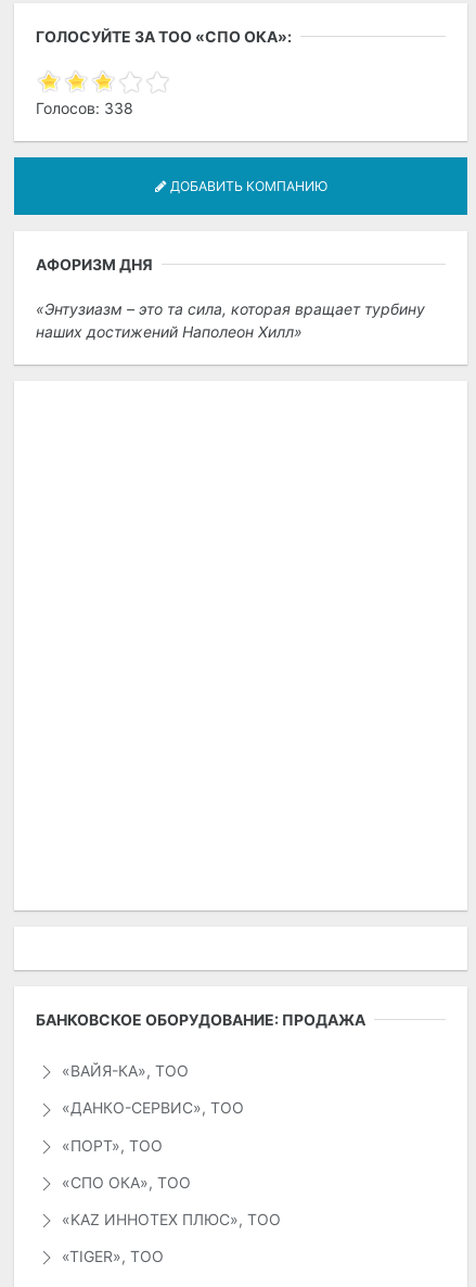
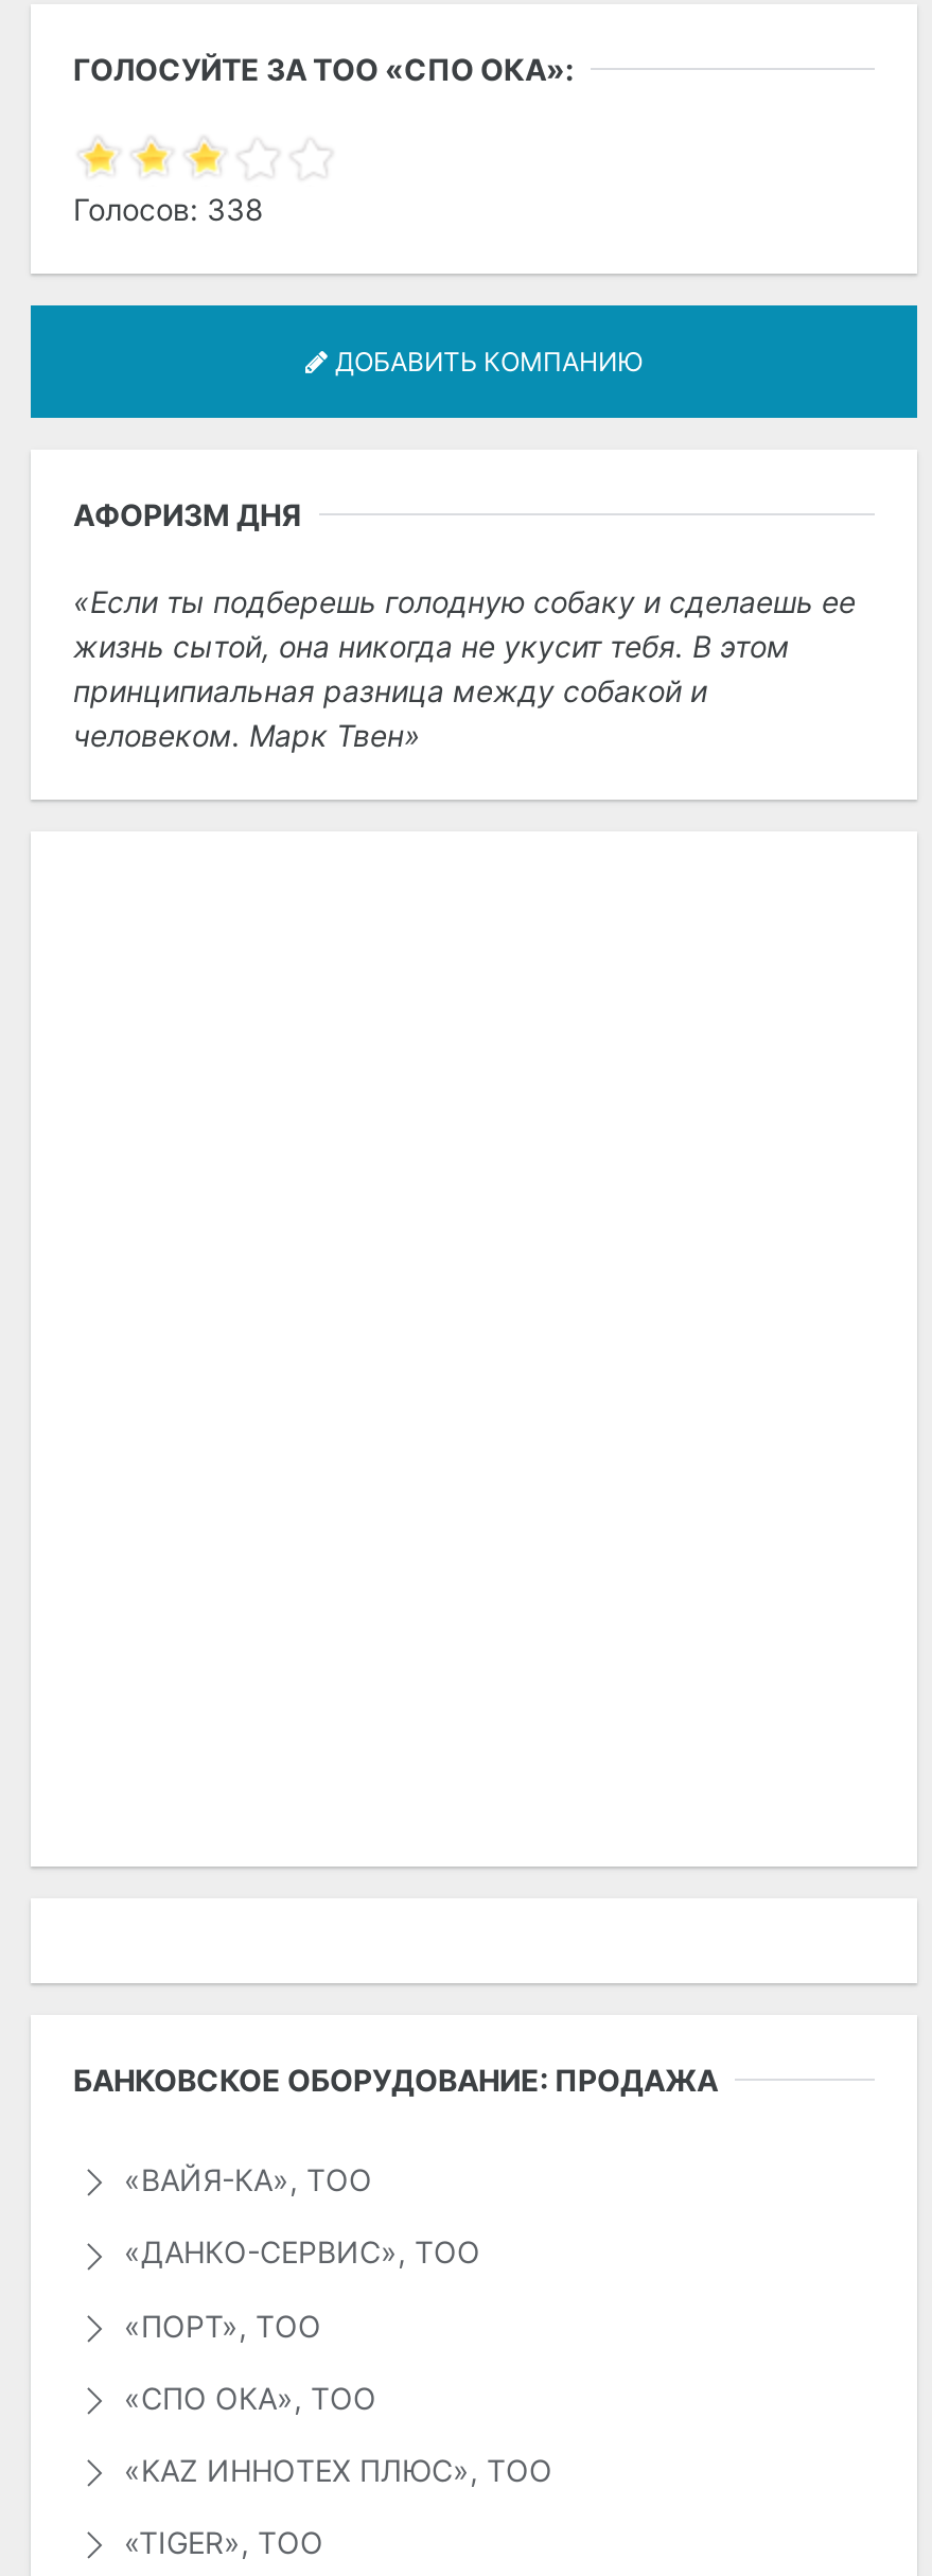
[36,300,425,341] Энтузиазм – это та сила, которая вращает турбину | наших достижений Наполеон Хилл -> [73,584,856,753] Если ты подберешь голодную собаку и сделаешь ее | жизнь сытой, она никогда не укусит тебя. В этом | принципиальная разница между собакой и | человеком. Марк Твен

